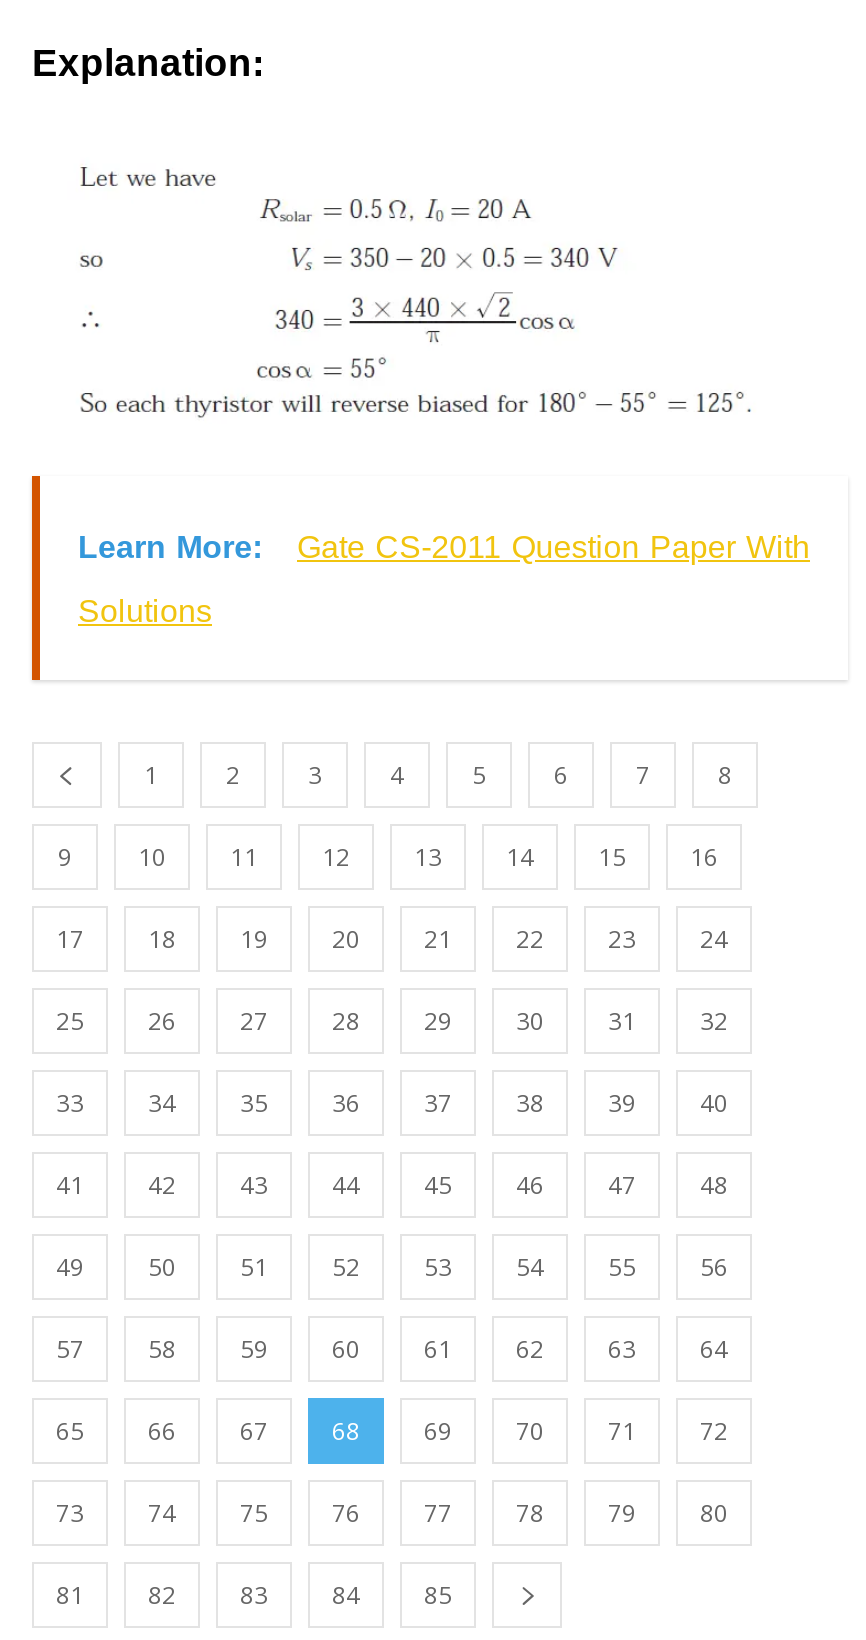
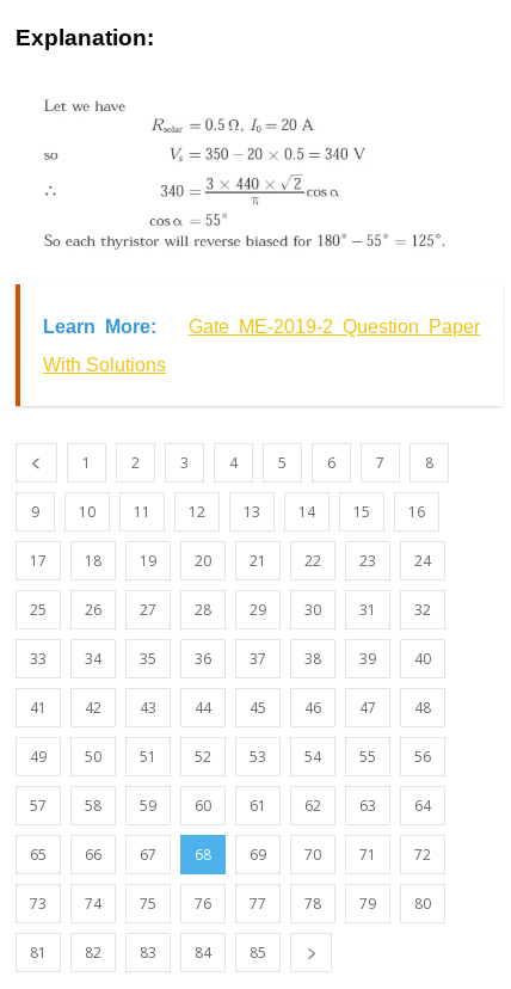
[297,529,810,563] Gate CS-2011 Question Paper With -> [188,316,480,336] Gate ME-2019-2 Question Paper
[78,593,212,627] Solutions -> [43,354,166,375] With Solutions

